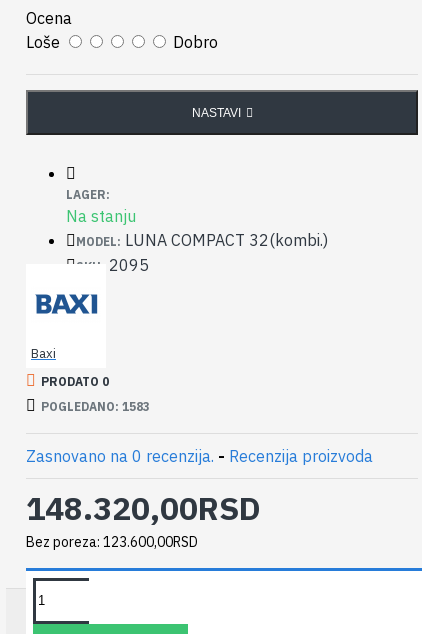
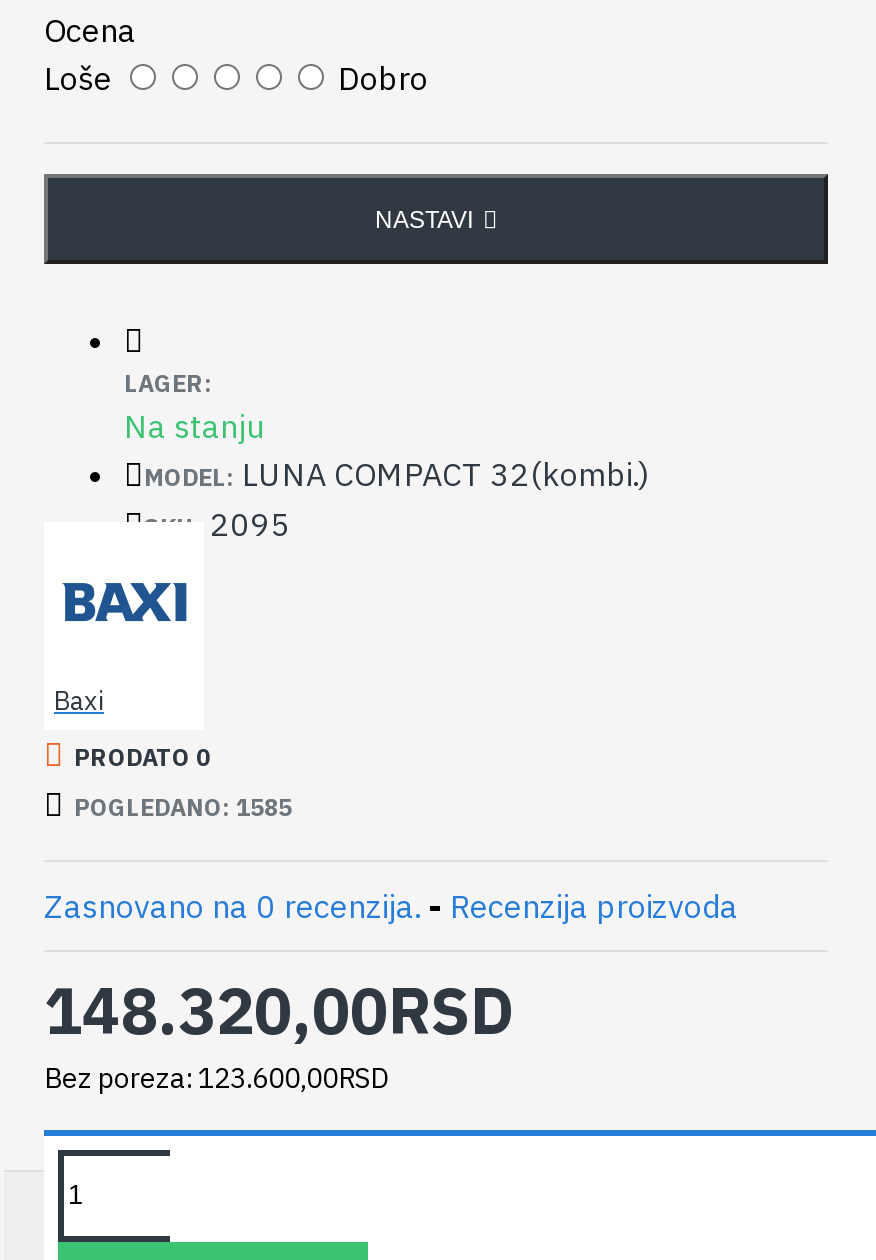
[41,399,150,414] POGLEDANO: 1583 -> [74,792,292,822] POGLEDANO: 1585

